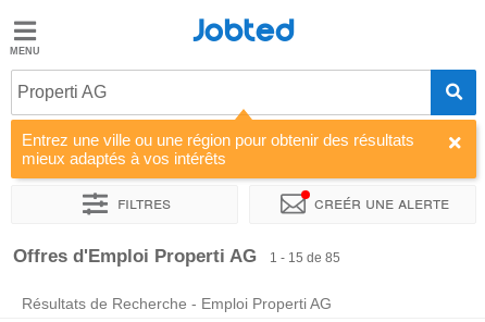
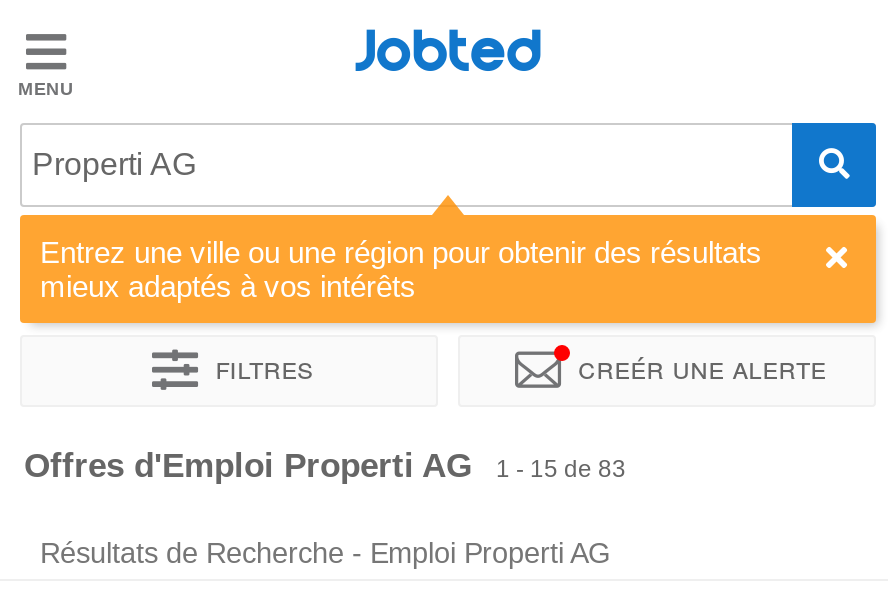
[270,250,340,265] 1 - 15 de 85 -> [496,455,626,483] 1 - 15 de 83

